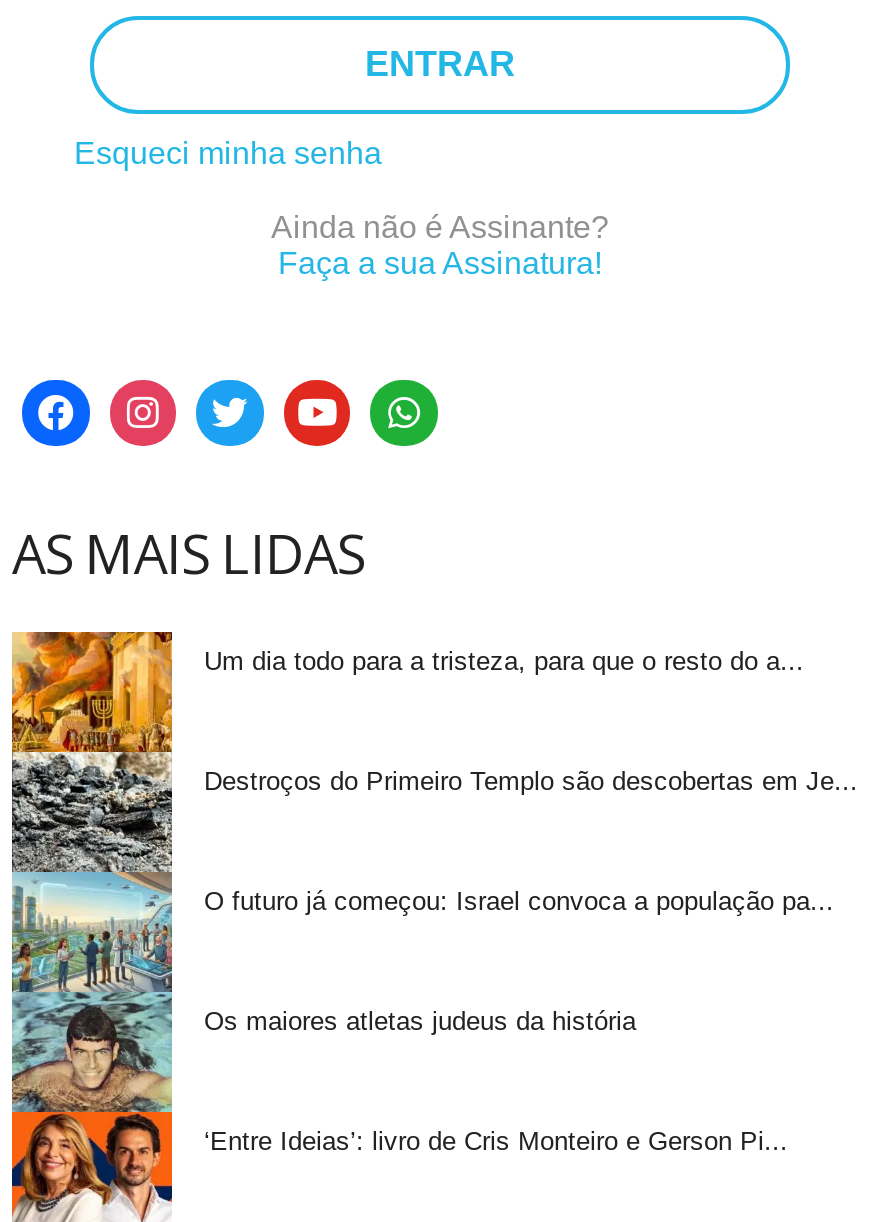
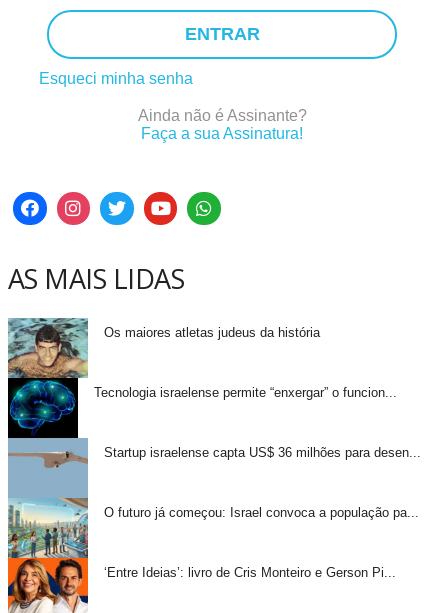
[10,630,174,992] [image] -> [8,377,89,559] [image]
[204,647,804,677] Um dia todo para a tristeza, para que o resto do a... -> none
[204,766,858,796] Destroços do Primeiro Templo são descobertas em Je... -> none
moved [204,886,834,916] -> [104,505,419,520]: O futuro já começou: Israel convoca a população pa...
moved [204,1006,636,1036] -> [104,325,320,340]: Os maiores atletas judeus da história
none -> [94,385,397,400] Tecnologia israelense permite “enxergar” o funcion...
none -> [104,445,421,460] Startup israelense capta US$ 36 milhões para desen...

